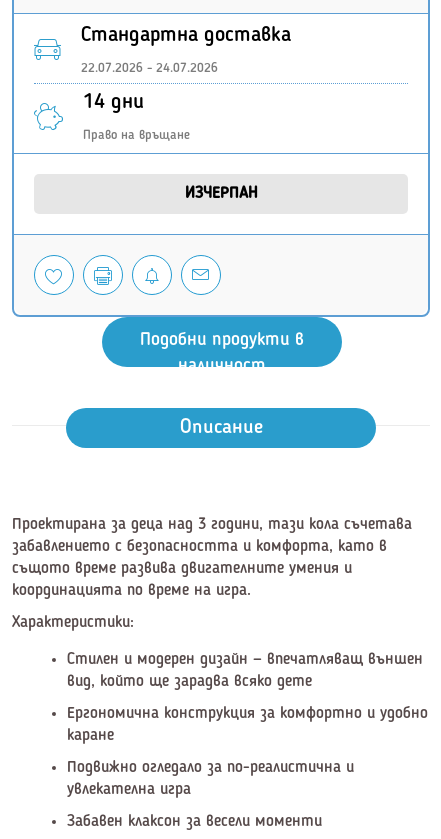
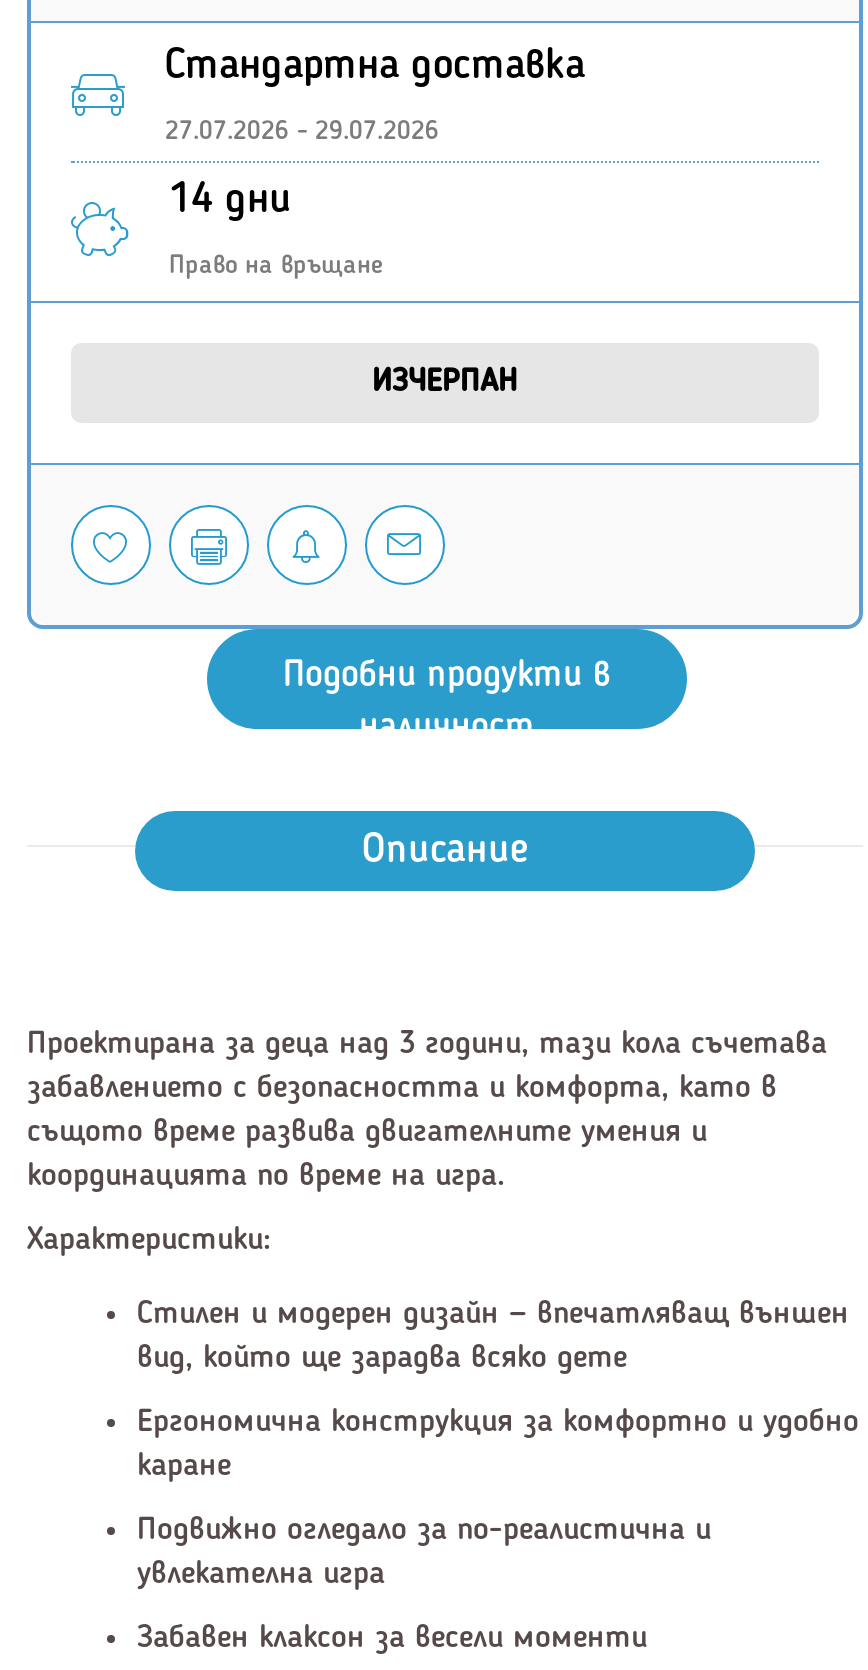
[81,62,218,75] 22.07.2026 - 24.07.2026 -> [165,119,439,145] 27.07.2026 - 29.07.2026

